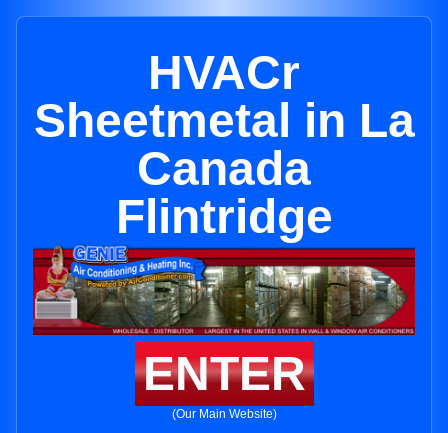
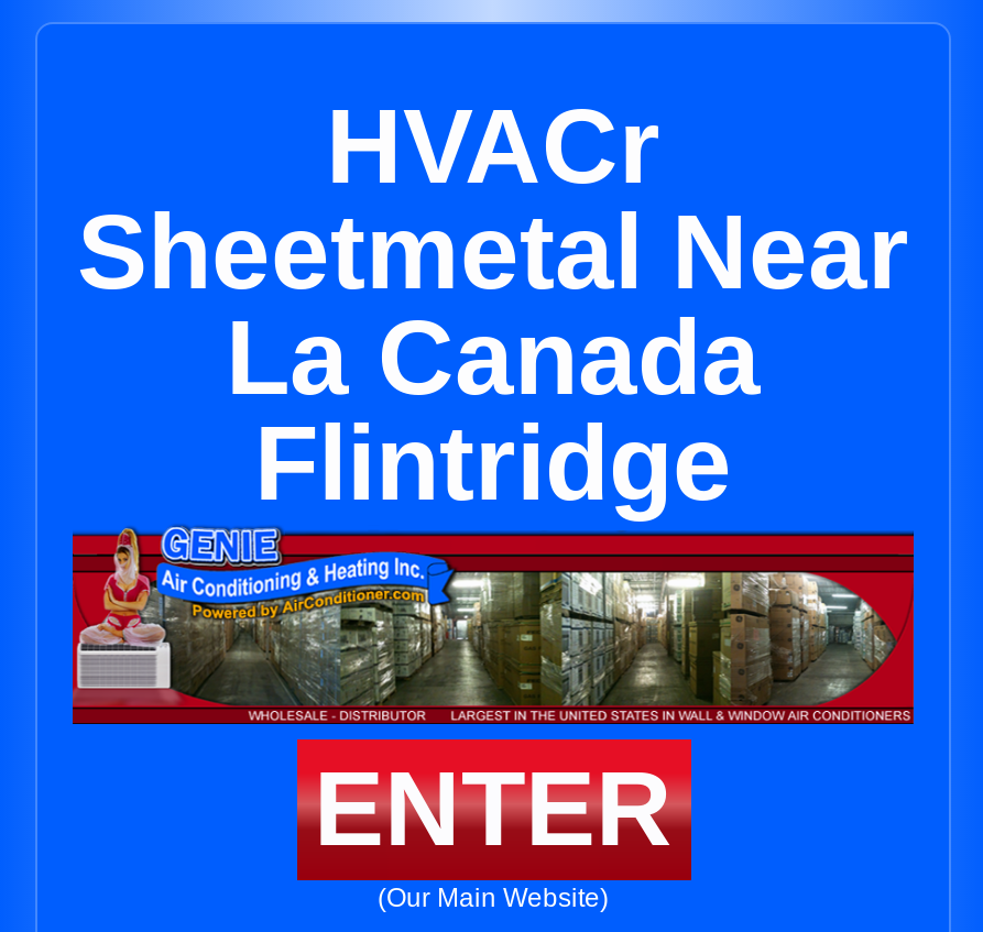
[33,94,414,195] Sheetmetal in La | Canada -> [77,194,909,416] Sheetmetal Near | La Canada

